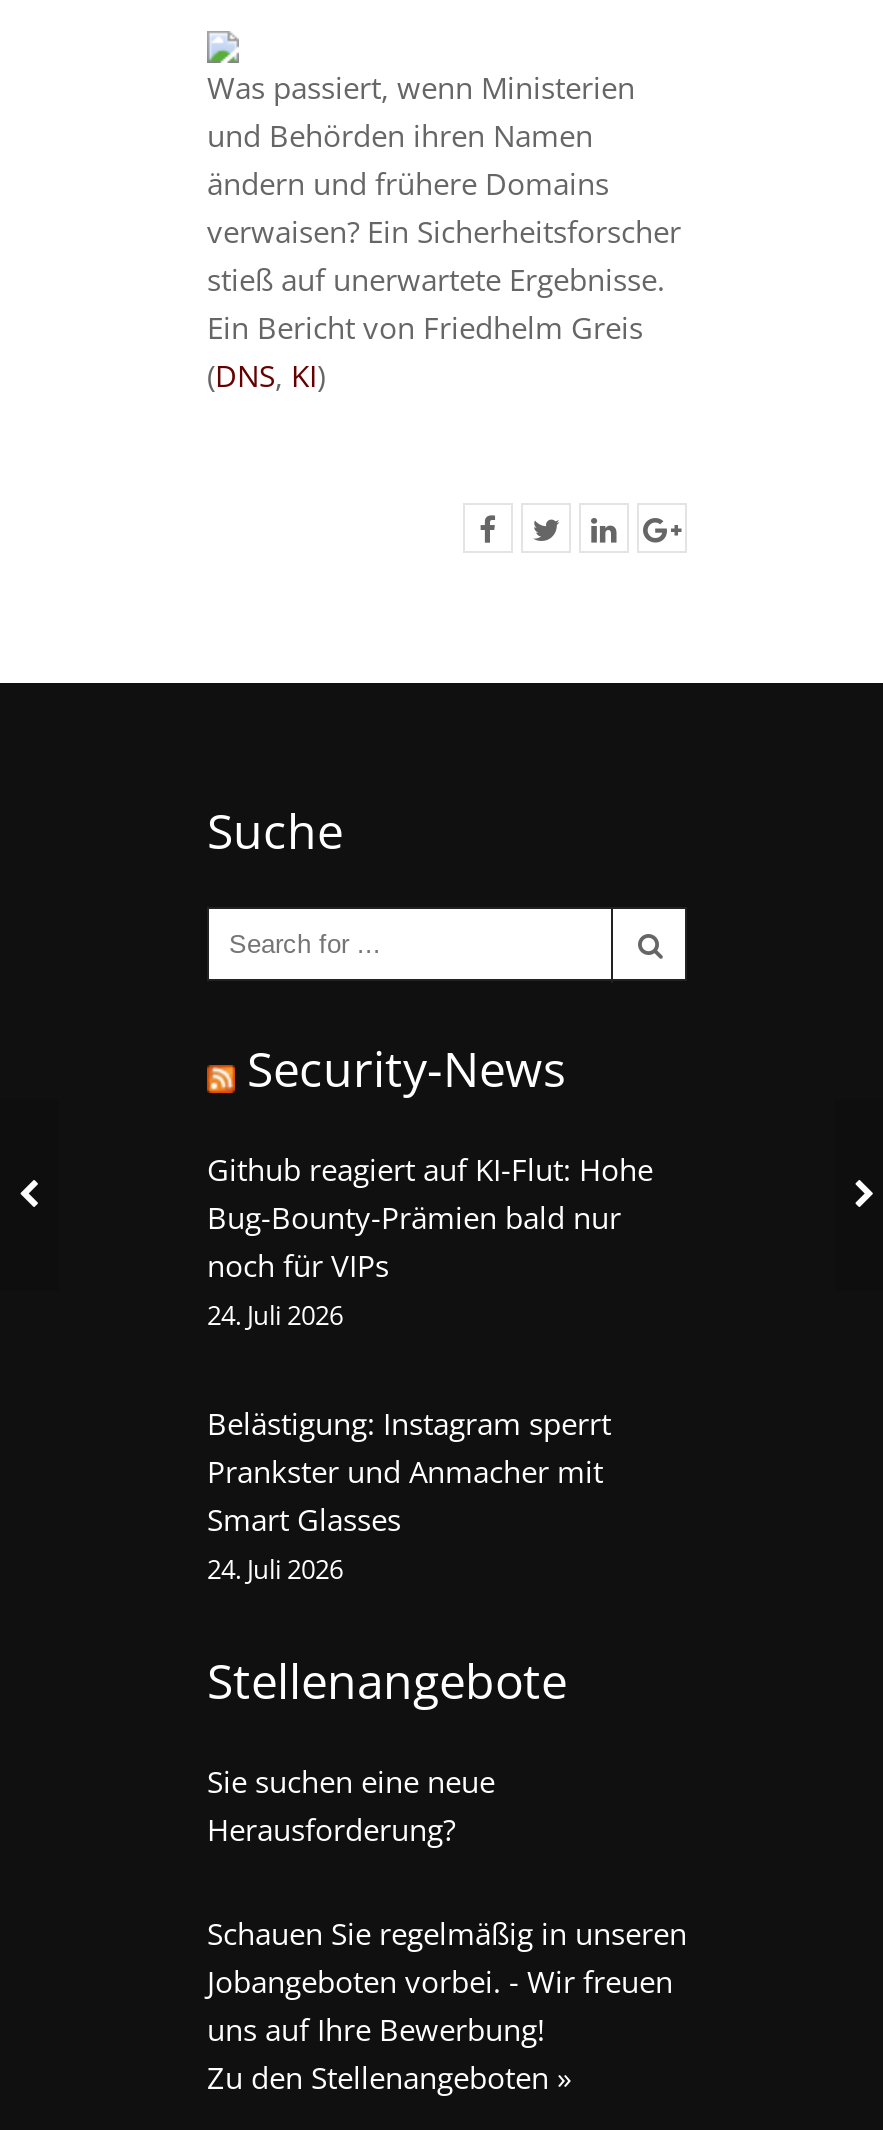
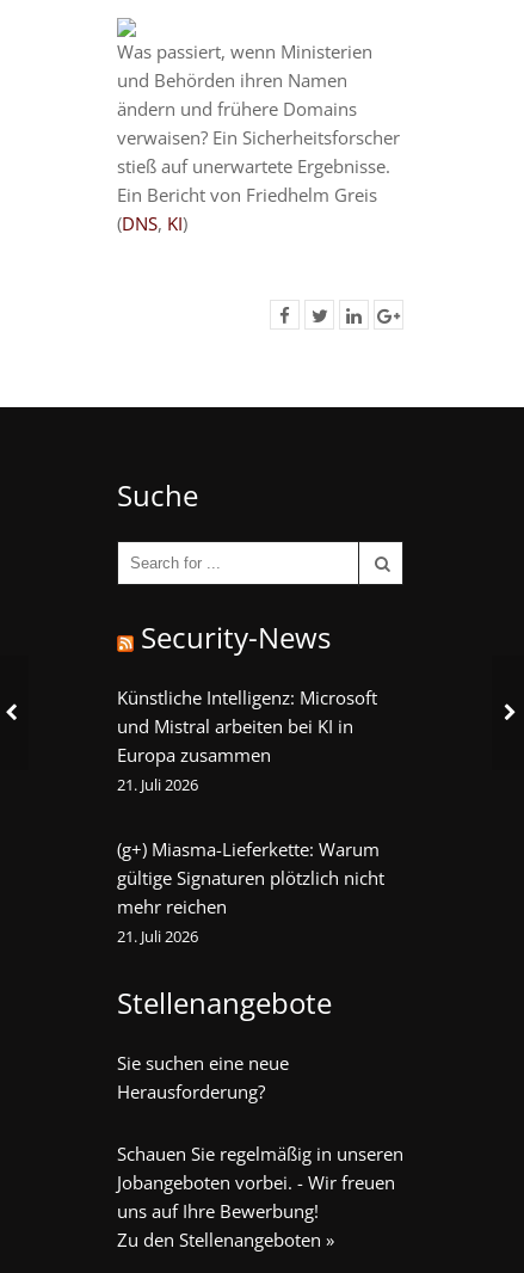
[207,1149,653,1333] Github reagiert auf KI-Flut: Hohe | Bug-Bounty-Prämien bald nur | noch für VIPs | 24. Juli 2026 -> [117,685,377,795] Künstliche Intelligenz: Microsoft | und Mistral arbeiten bei KI in | Europa zusammen | 21. Juli 2026
[207,1403,611,1587] Belästigung: Instagram sperrt | Prankster und Anmacher mit | Smart Glasses | 24. Juli 2026 -> [117,837,384,947] (g+) Miasma-Lieferkette: Warum | gültige Signaturen plötzlich nicht | mehr reichen | 21. Juli 2026

